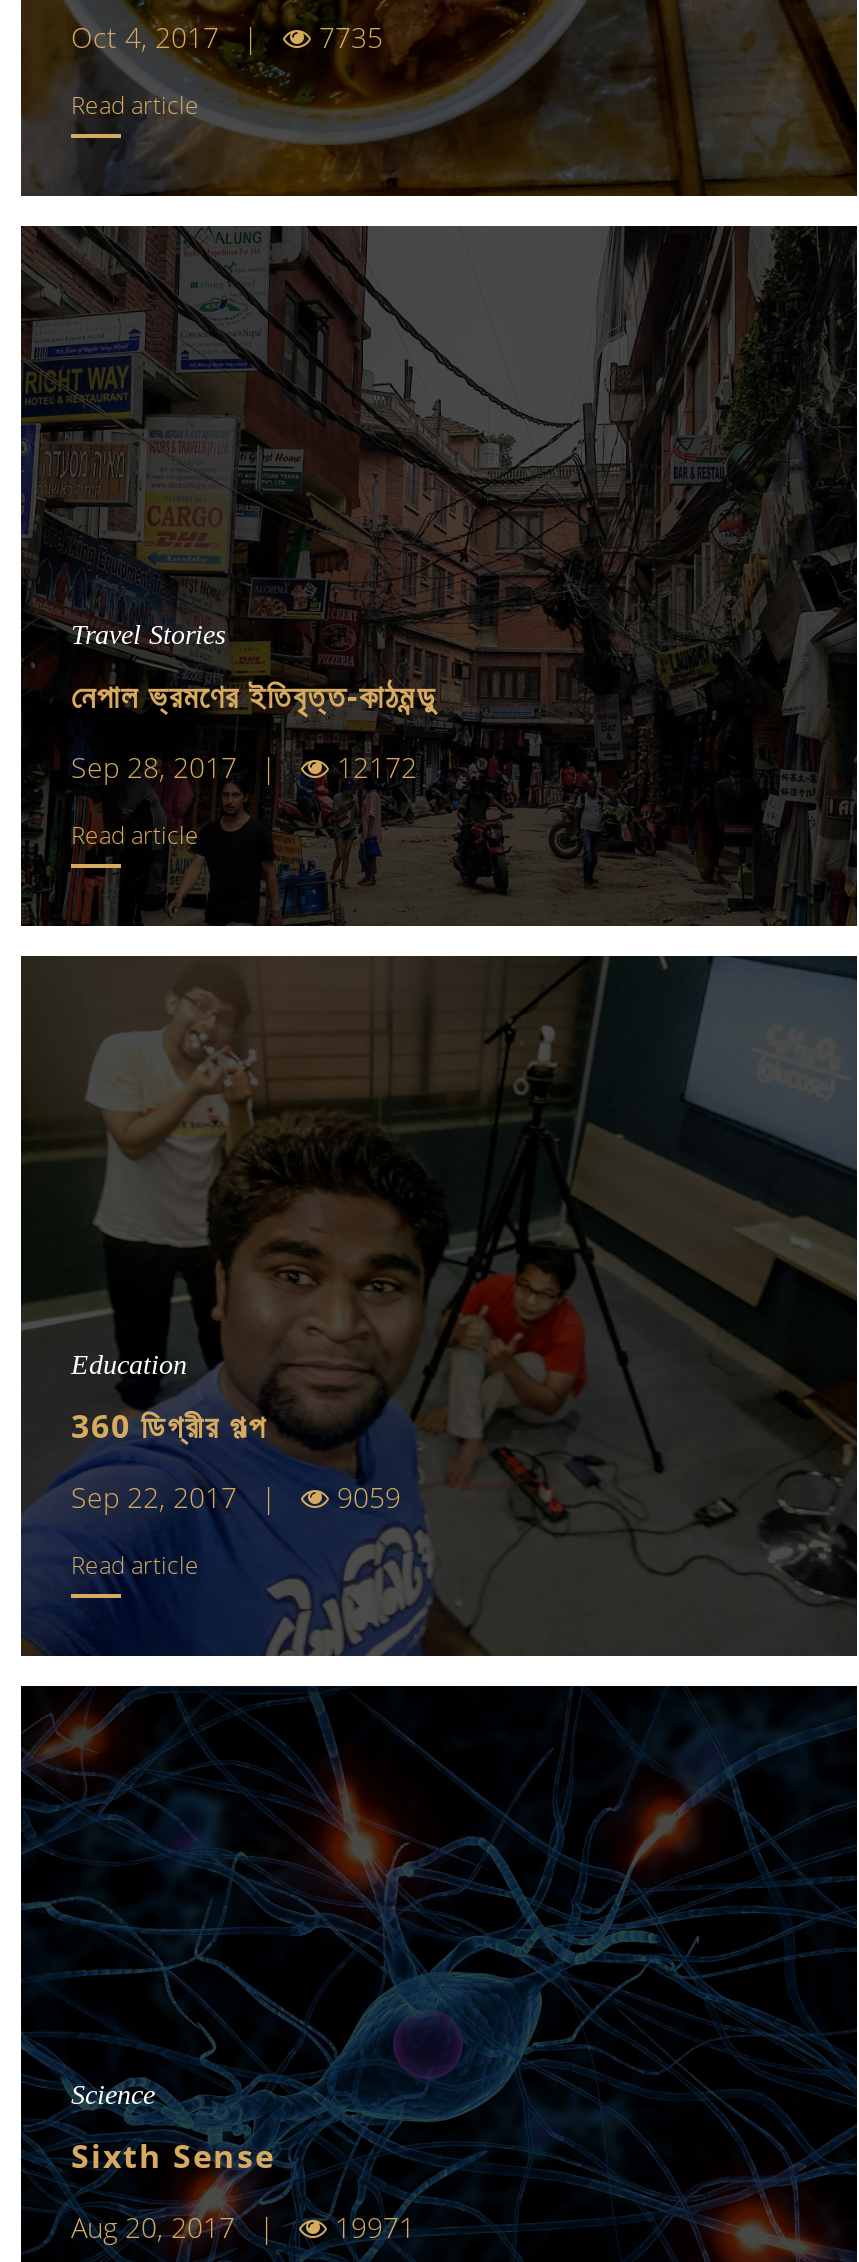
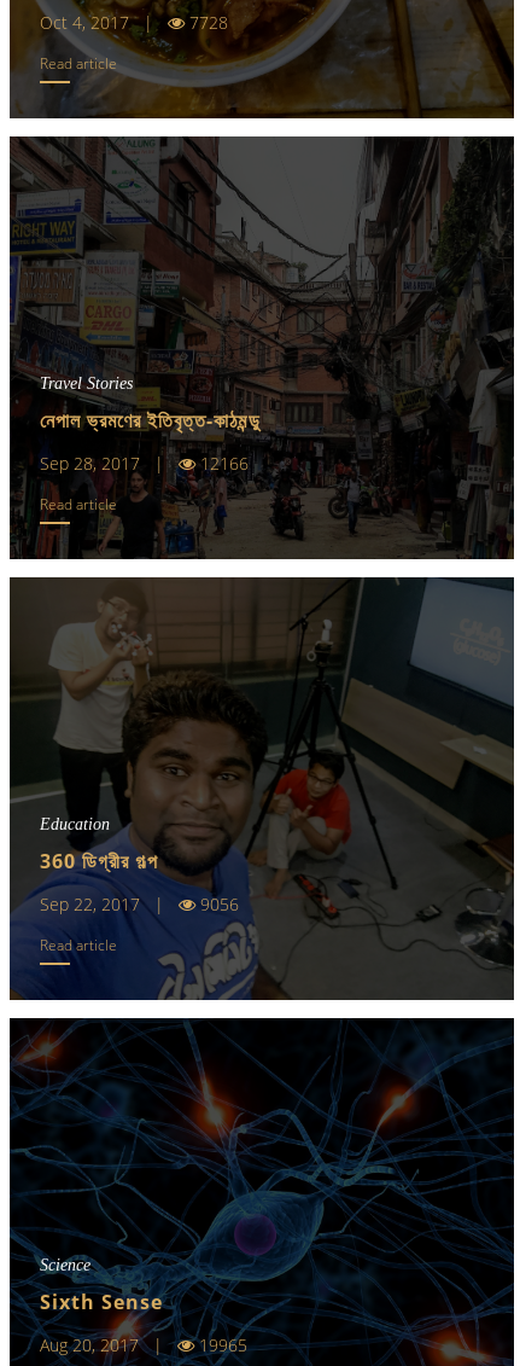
[311,18,383,56] 7735 -> [185,11,228,34] 7728
[329,748,417,786] 12172 -> [195,451,249,474] 12166
[329,1478,401,1516] 9059 -> [195,892,239,915] 9056
[327,2208,415,2246] 19971 -> [194,1333,247,1356] 19965

